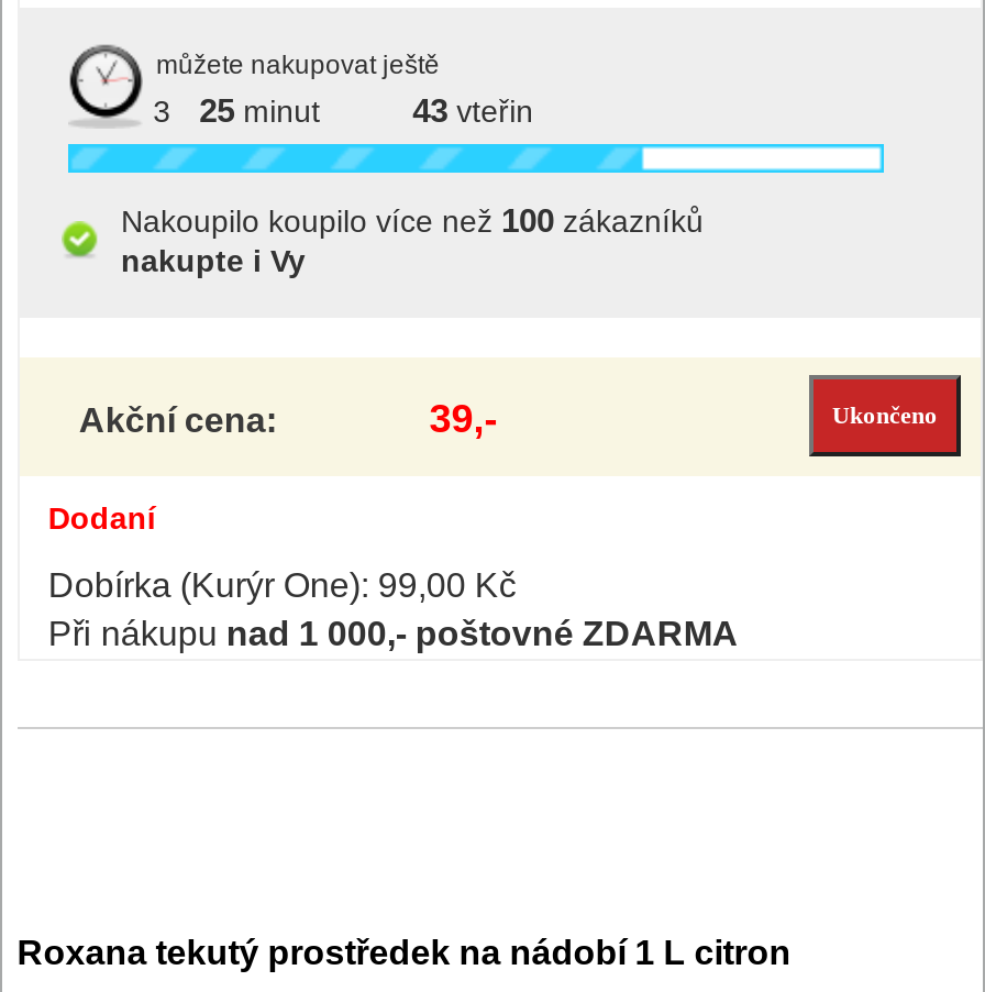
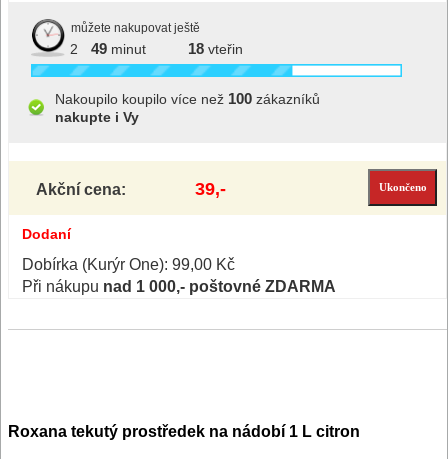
[153,93,171,129] 3 -> [70,41,78,57] 2
[199,91,320,129] 25 minut -> [91,40,146,57] 49 minut
[412,91,533,129] 43 vteřin -> [188,40,243,57] 18 vteřin

